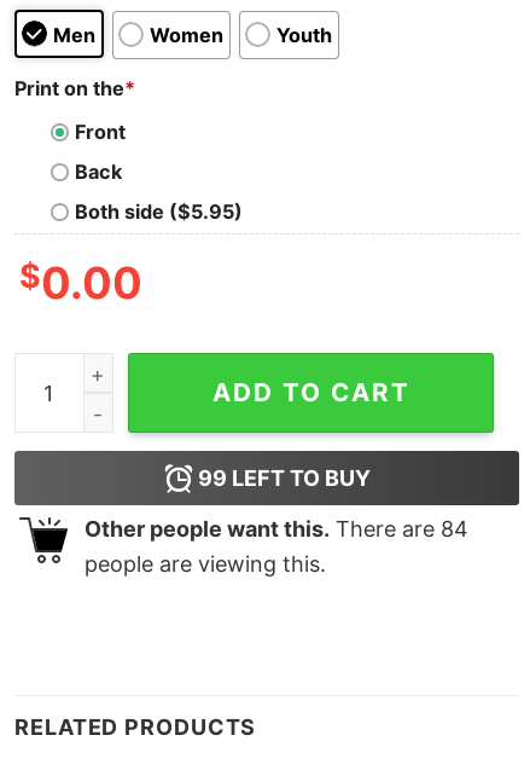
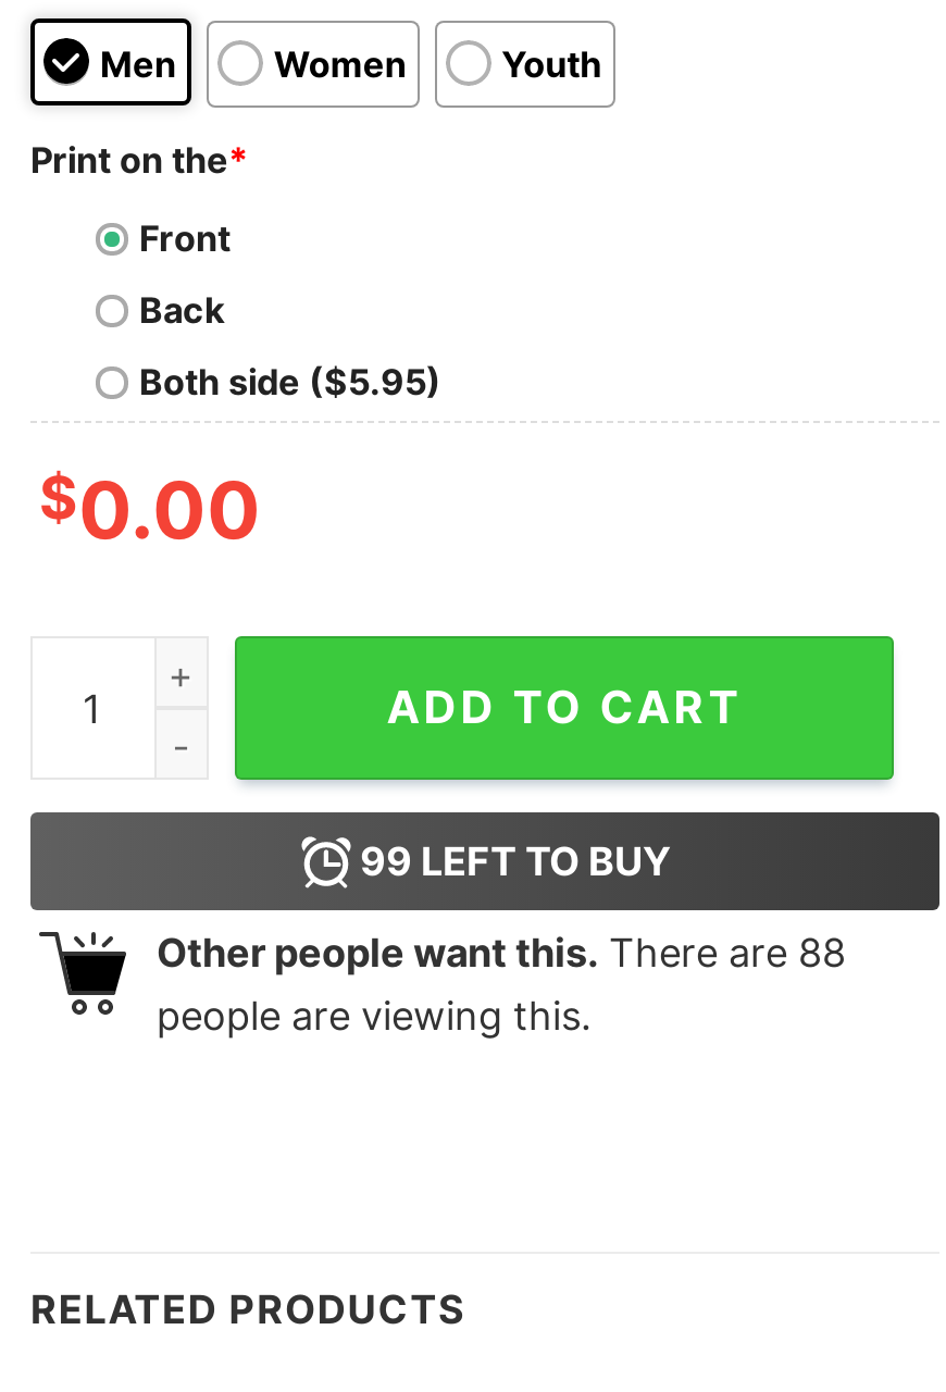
[85,516,468,542] Other people want this. There are 84 -> [157,930,846,976] Other people want this. There are 88

